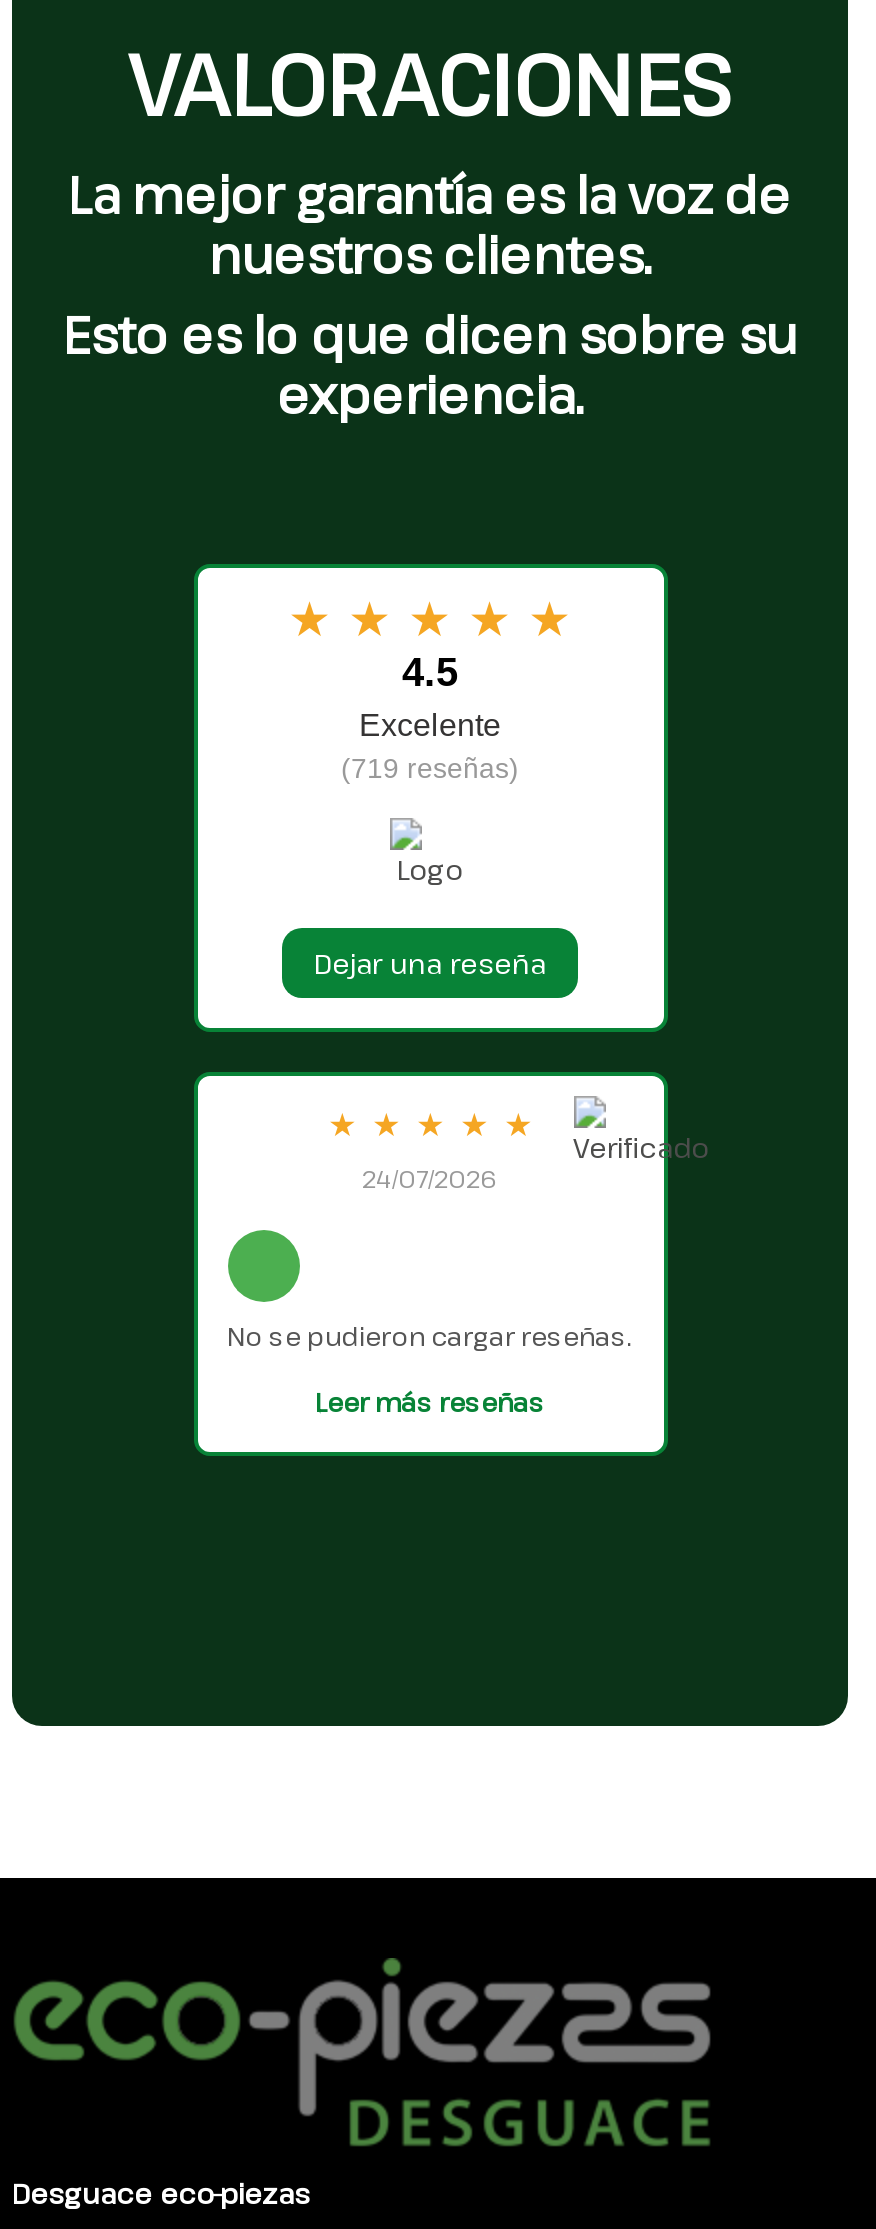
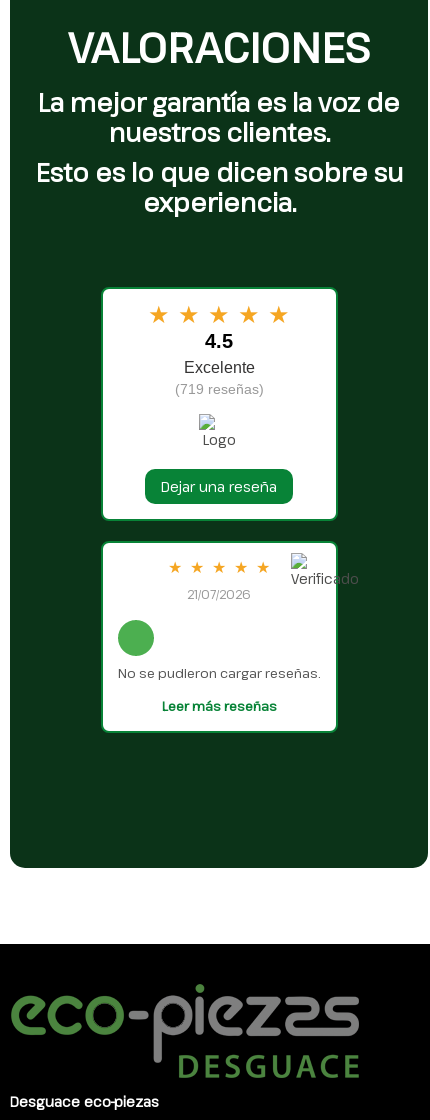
[362,1161,498,1193] 24/07/2026 -> [187,586,251,602] 21/07/2026

